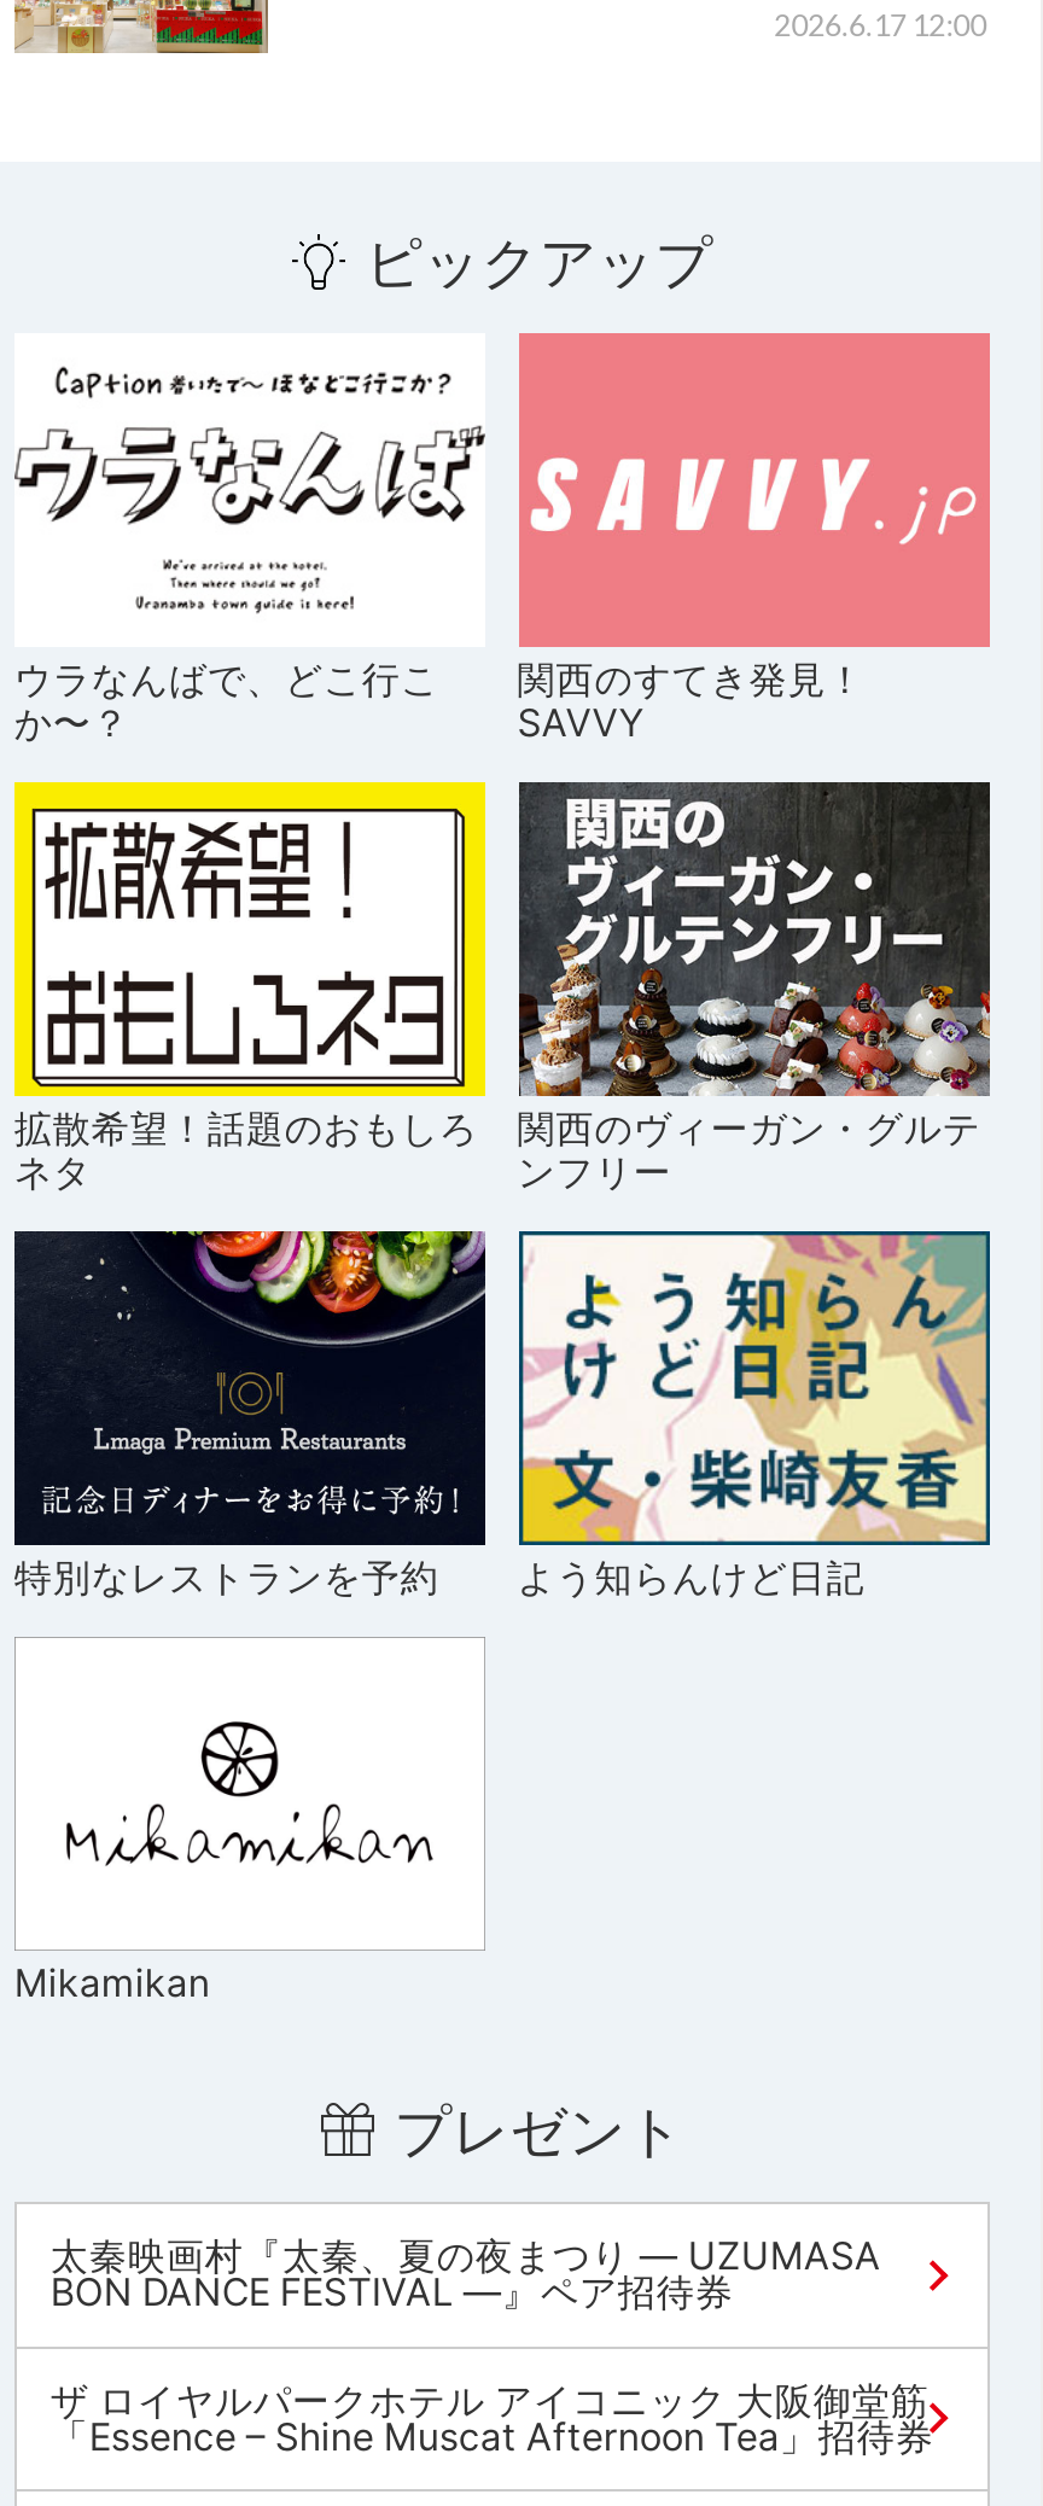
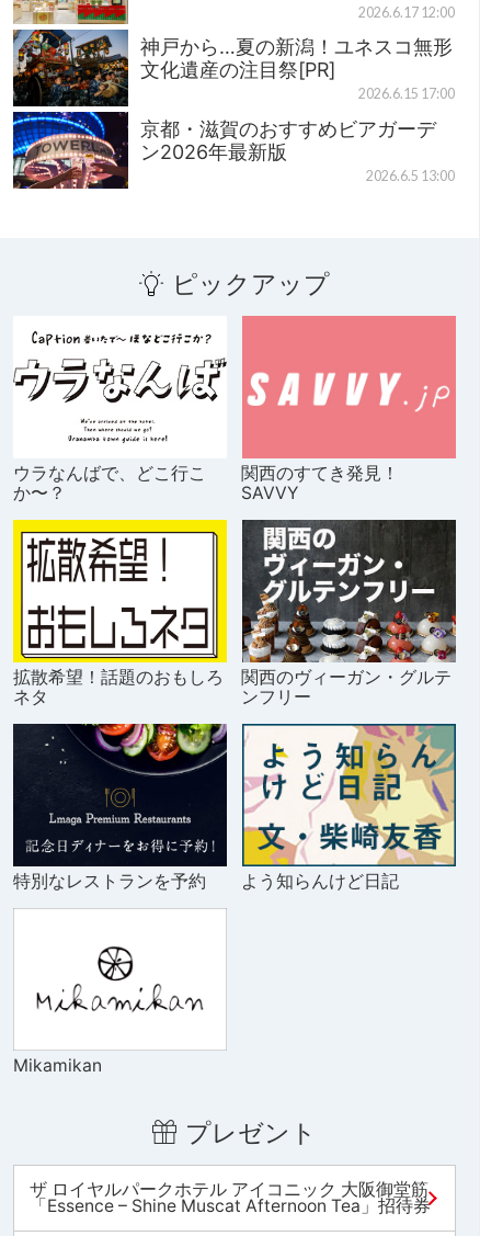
none -> [12,29,454,190] [image] | 神戸から…夏の新潟！ユネスコ無形 | 文化遺産の注目祭[PR] | 2026.6.15 17:00 | 京都・滋賀のおすすめビアガーデ | ン2026年最新版 | 2026.6.5 13:00
moved [14,228,981,2166] -> [13,268,452,1148]: [image] | ピックアップ | ウラなんばで、どこ行こ | ... | Mikamikan | プレゼント
[50,2234,881,2316] 太秦映画村『太秦、夏の夜まつり ― UZUMASA | BON DANCE FESTIVAL ―』ペア招待券 -> none

